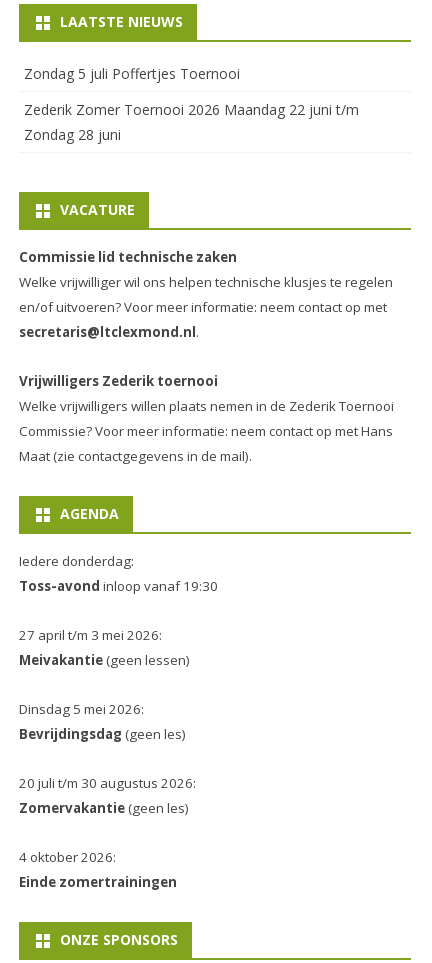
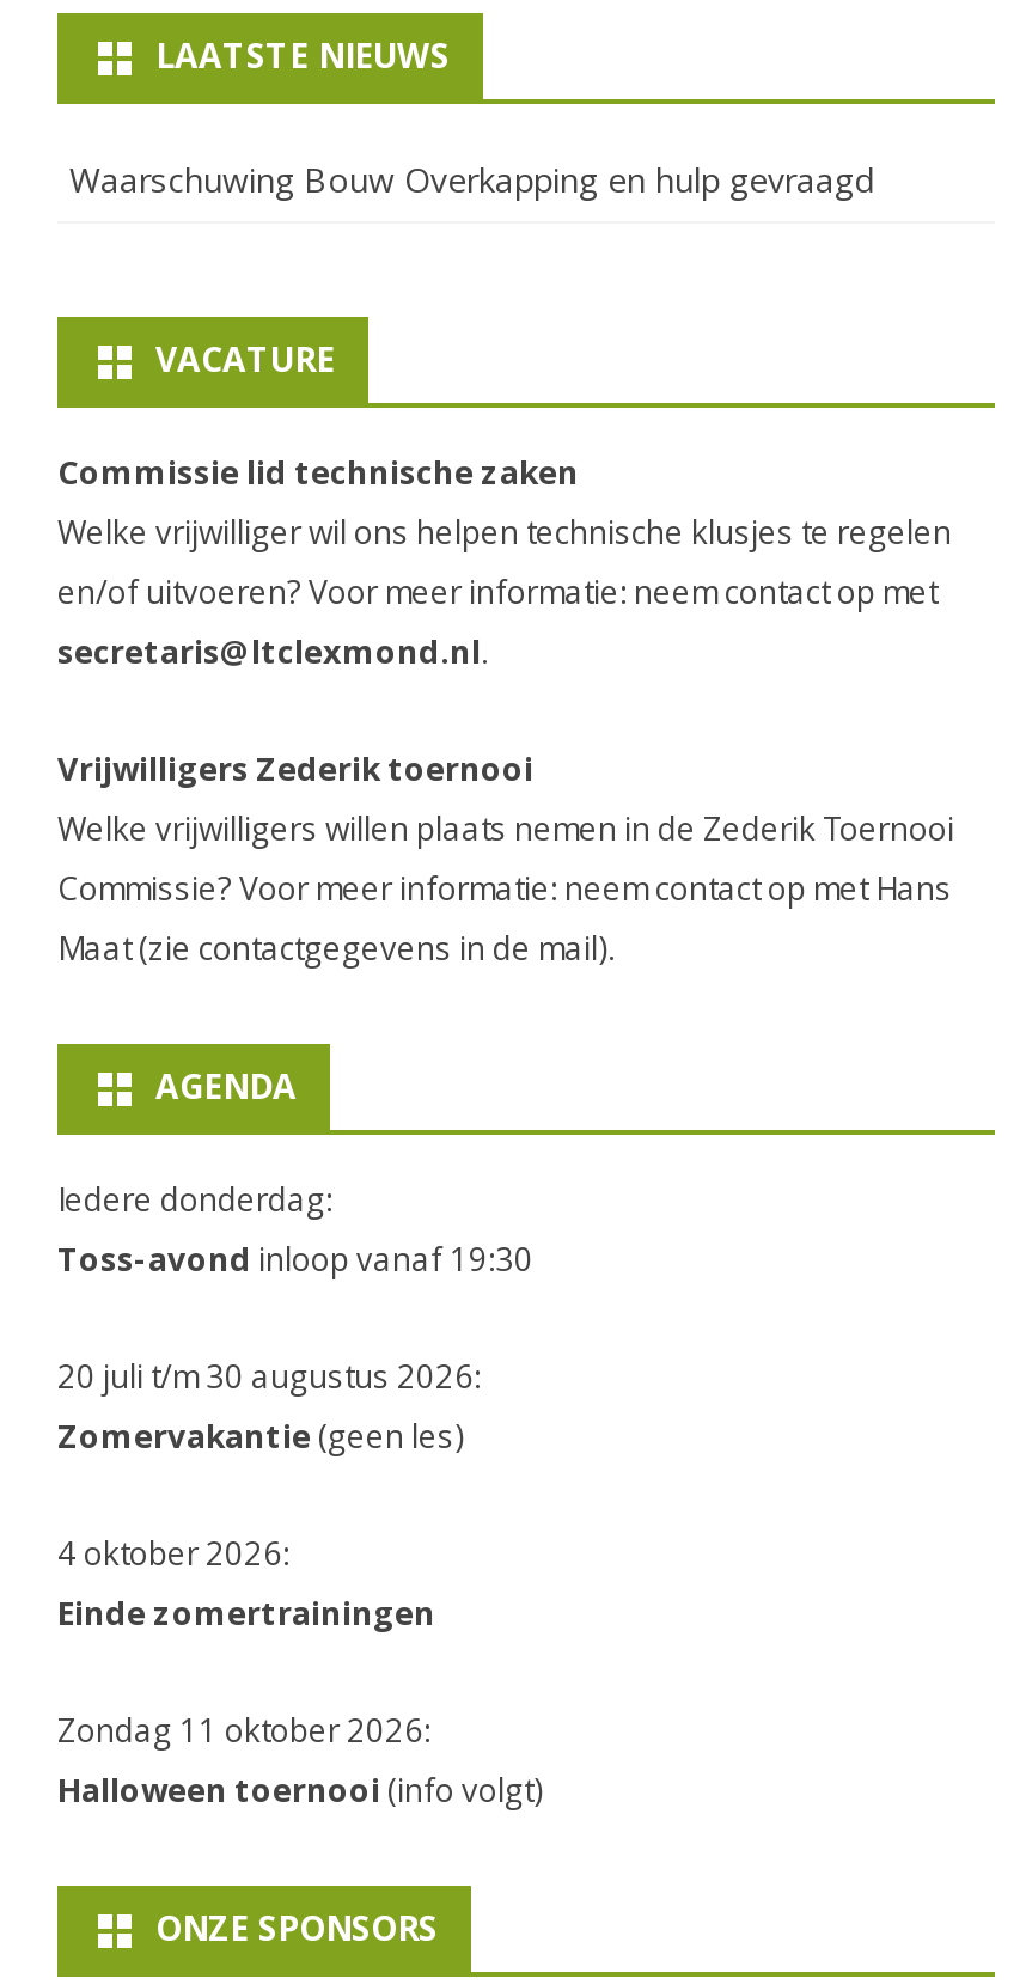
[24,64,359,144] Zondag 5 juli Poffertjes Toernooi | Zederik Zomer Toernooi 2026 Maandag 22 juni t/m | Zondag 28 juni -> [69,155,873,201] Waarschuwing Bouw Overkapping en hulp gevraagd
[19,626,190,743] 27 april t/m 3 mei 2026: | Meivakantie (geen lessen) | Dinsdag 5 mei 2026: | Bevrijdingsdag (geen les) -> none
moved [19,774,196,891] -> [57,1354,481,1634]: 20 juli t/m 30 augustus 2026: | Zomervakantie (geen les) | 4 oktober 2026: | Einde zomertrainingen
none -> [57,1708,543,1811] Zondag 11 oktober 2026: | Halloween toernooi (info volgt)

